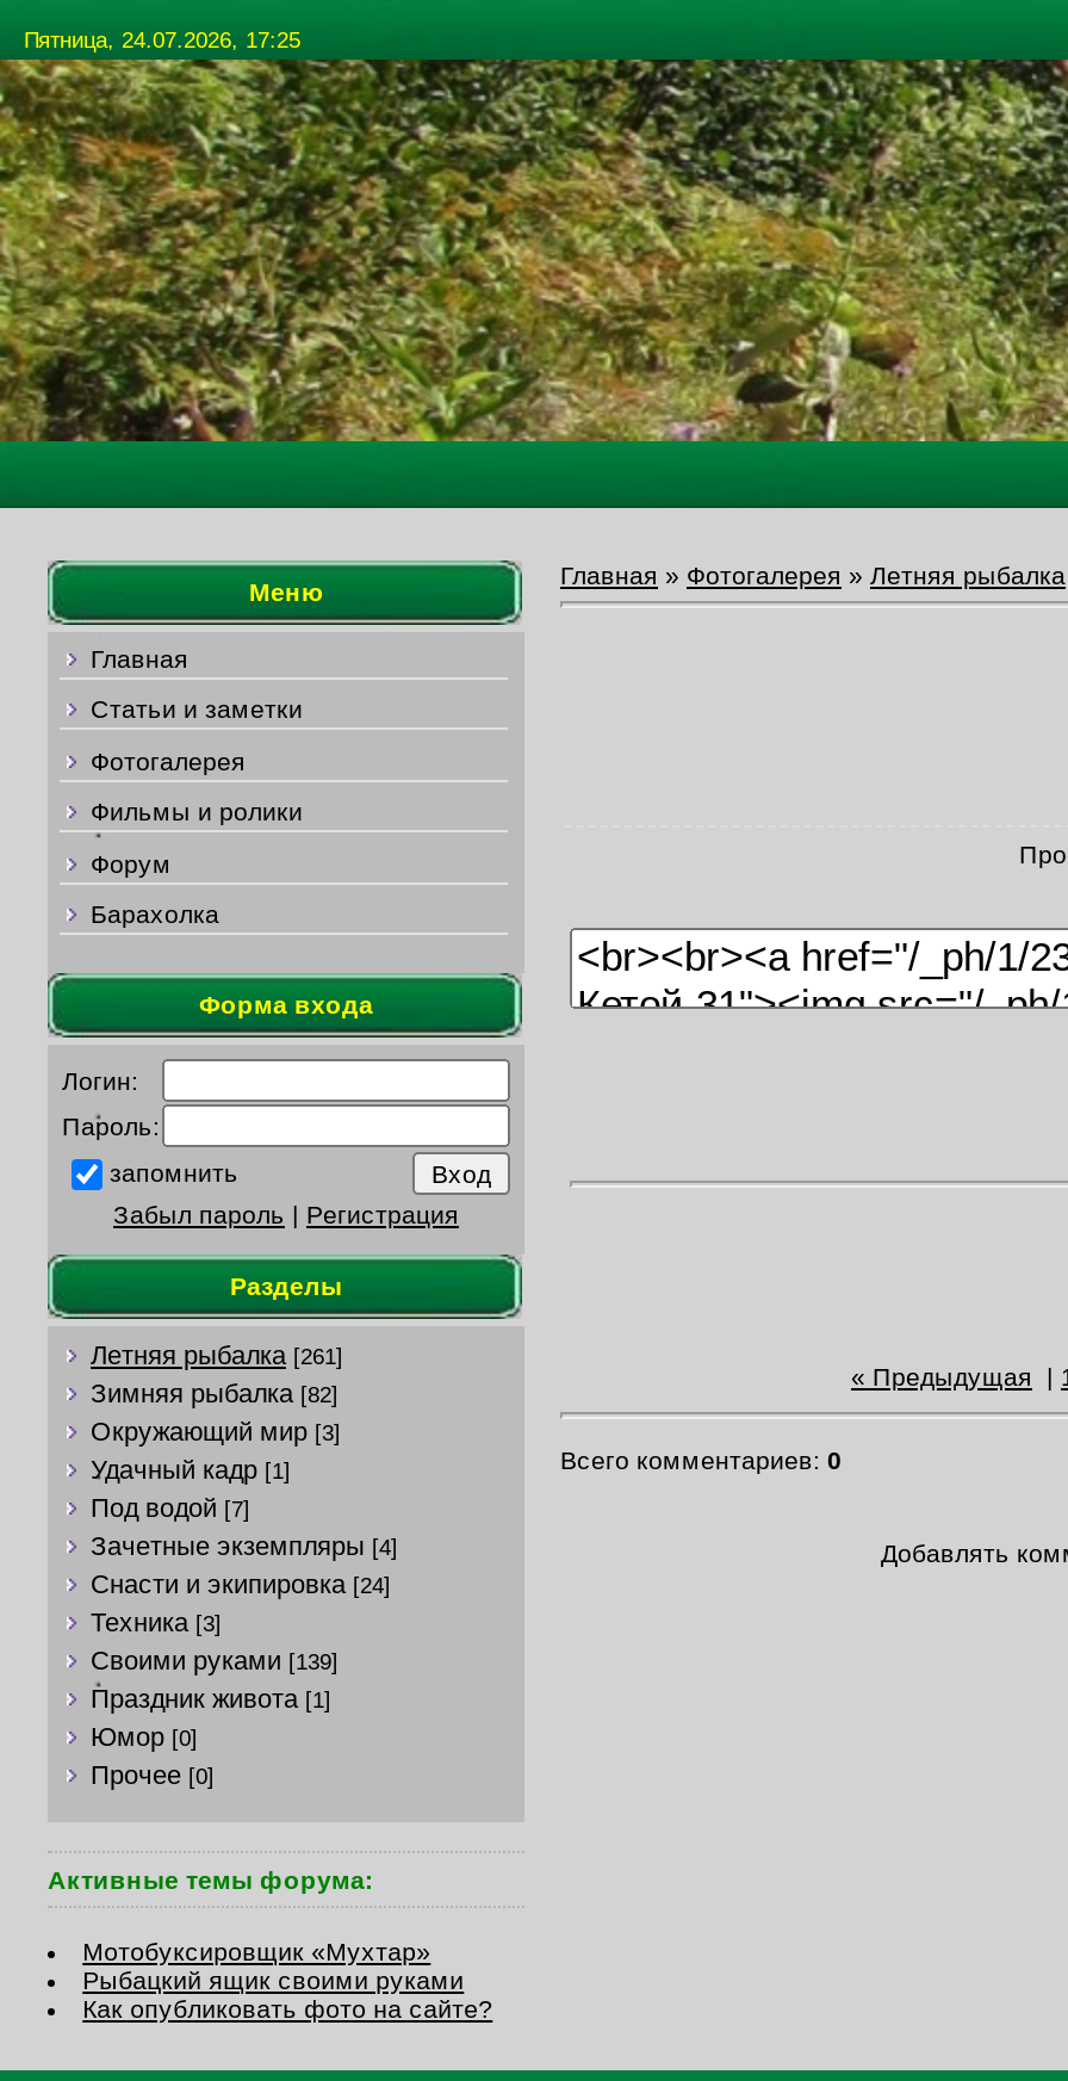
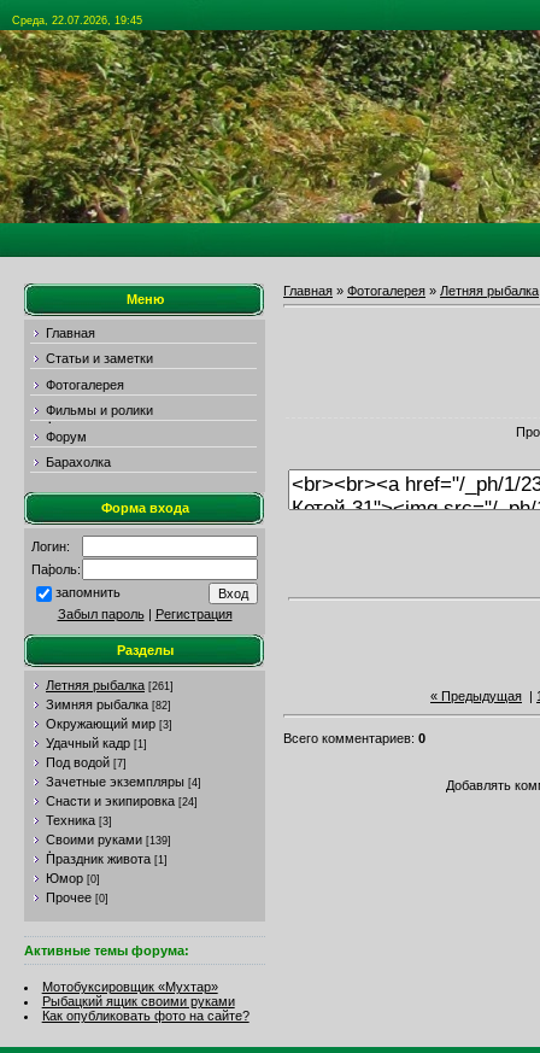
[24,29,300,52] Пятница, 24.07.2026, 17:25 -> [12,14,142,27] Среда, 22.07.2026, 19:45

